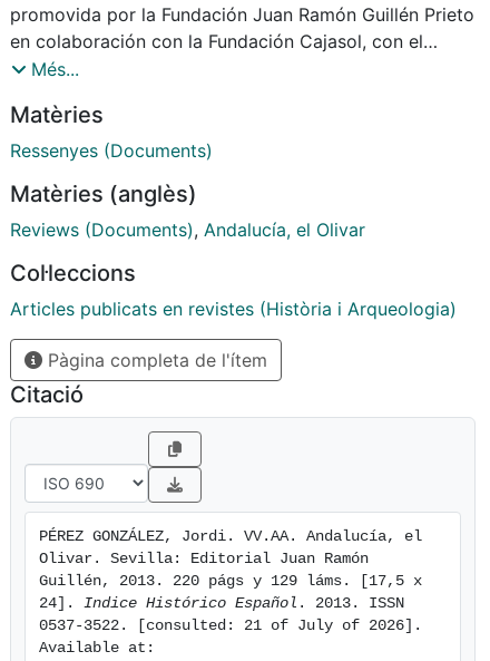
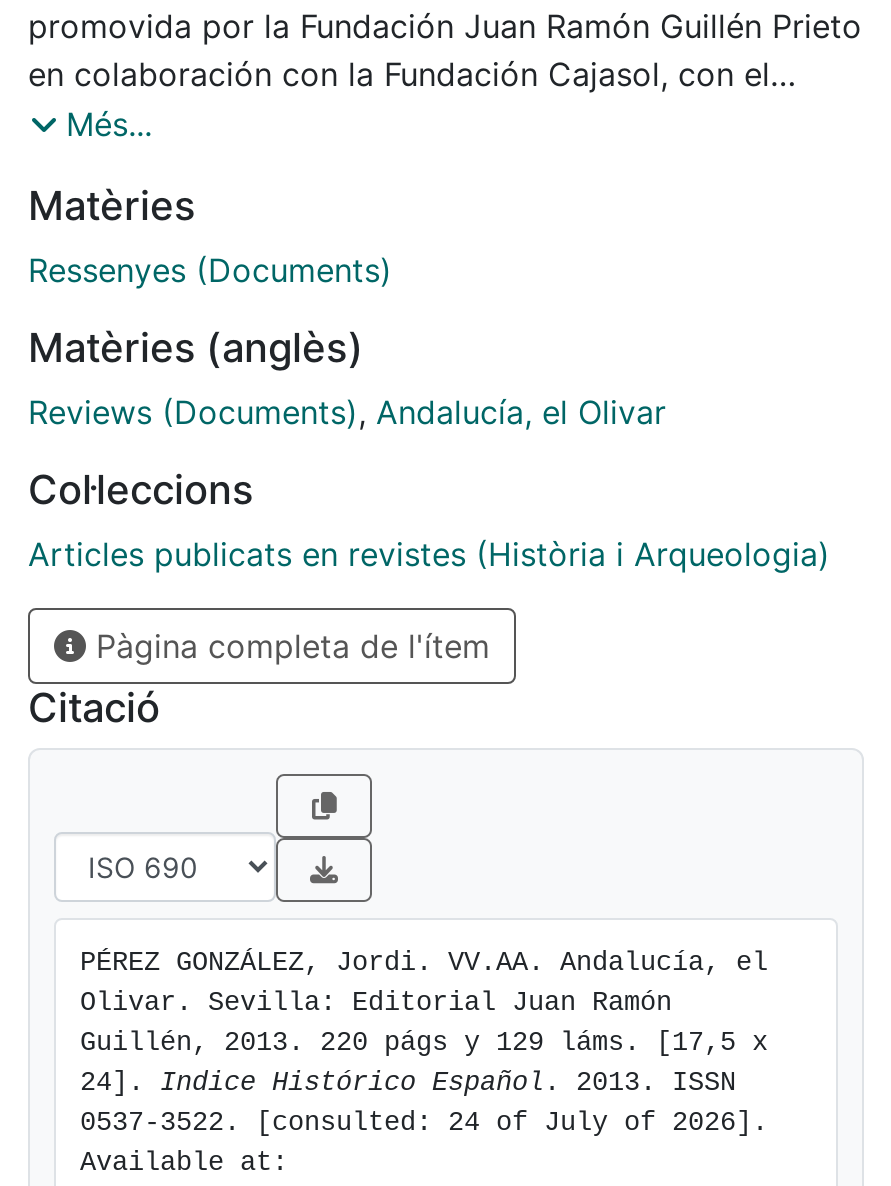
[39,618,422,635] 0537-3522. [consulted: 21 of July of 2026]. -> [80,1109,768,1139] 0537-3522. [consulted: 24 of July of 2026].

